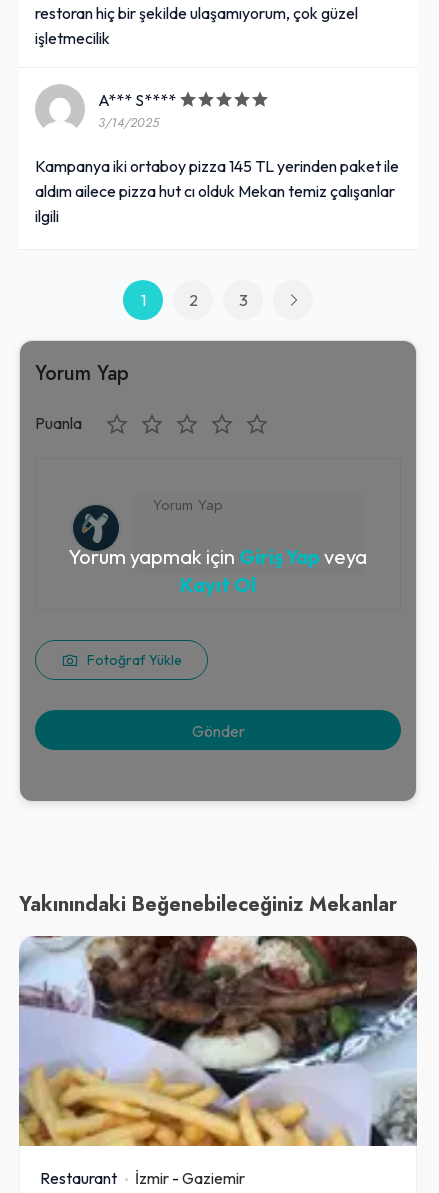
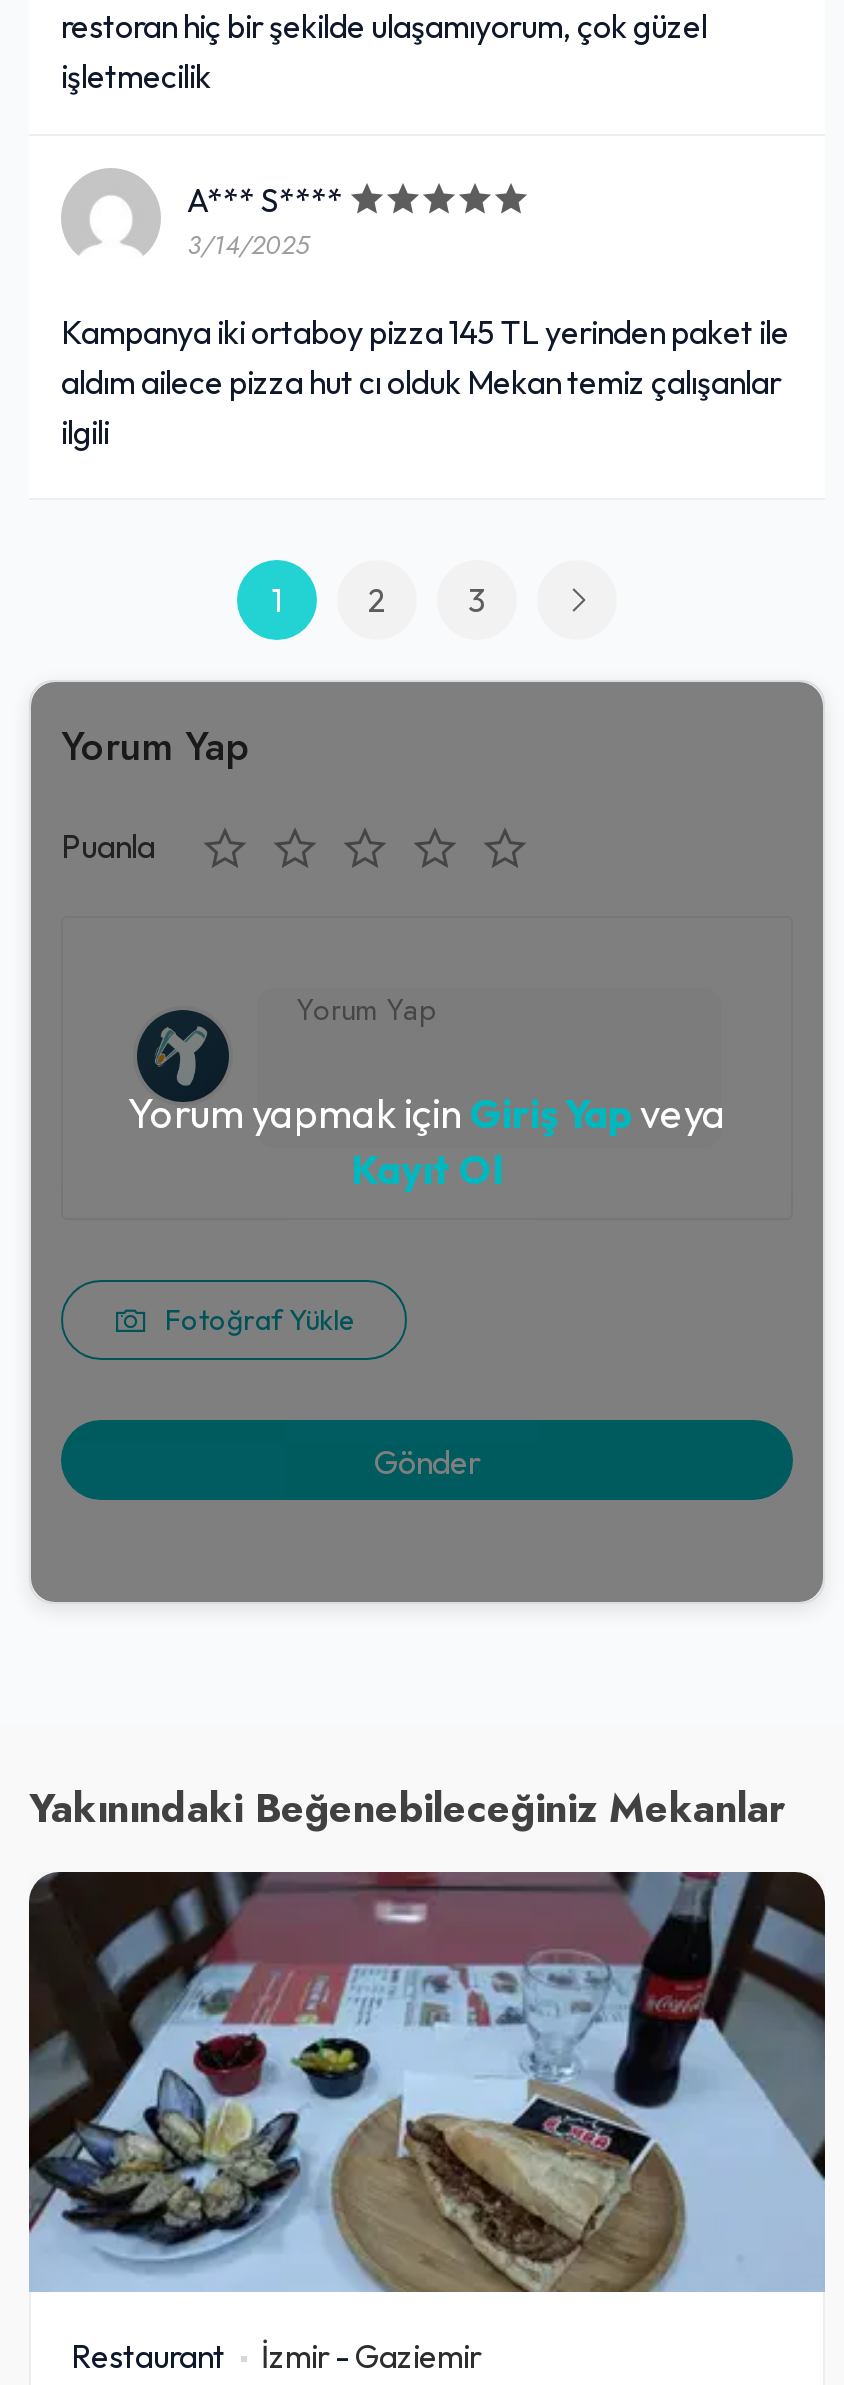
[18,935,417,1147] [image] -> [27,1870,827,2294] [image]

